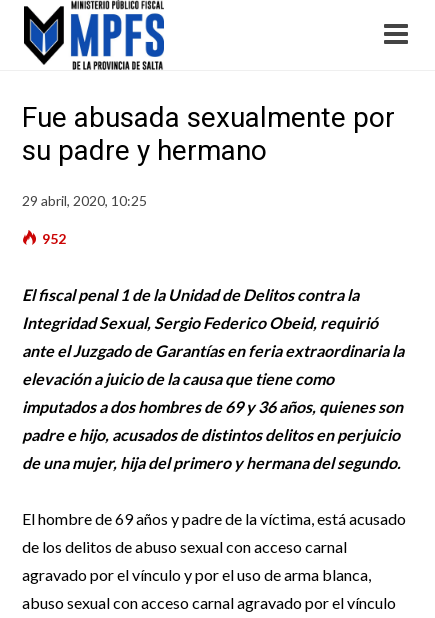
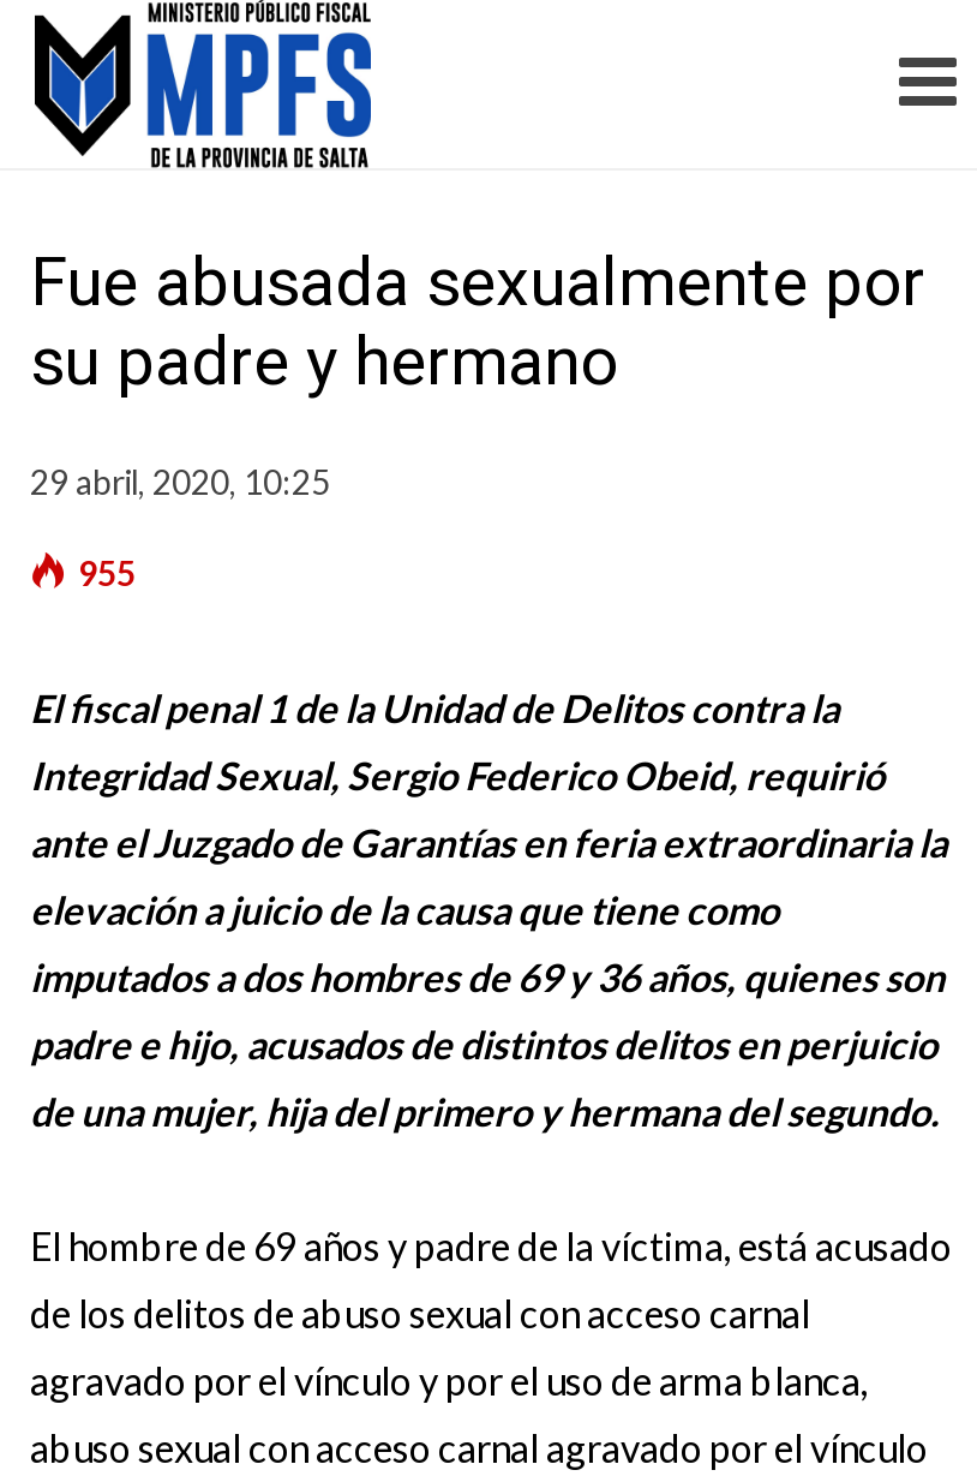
[39,230,66,247] 952 -> [71,552,136,593] 955

